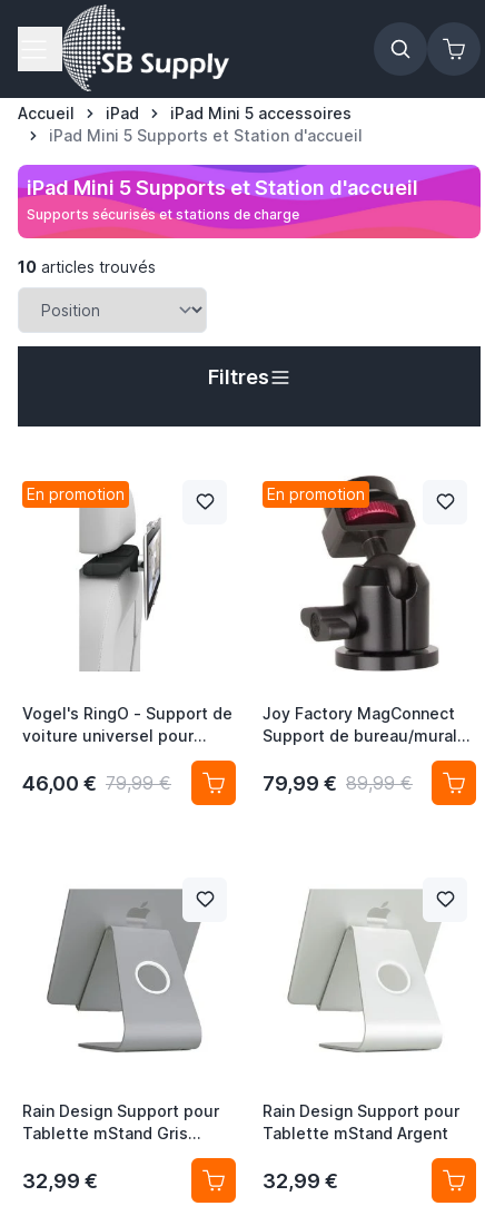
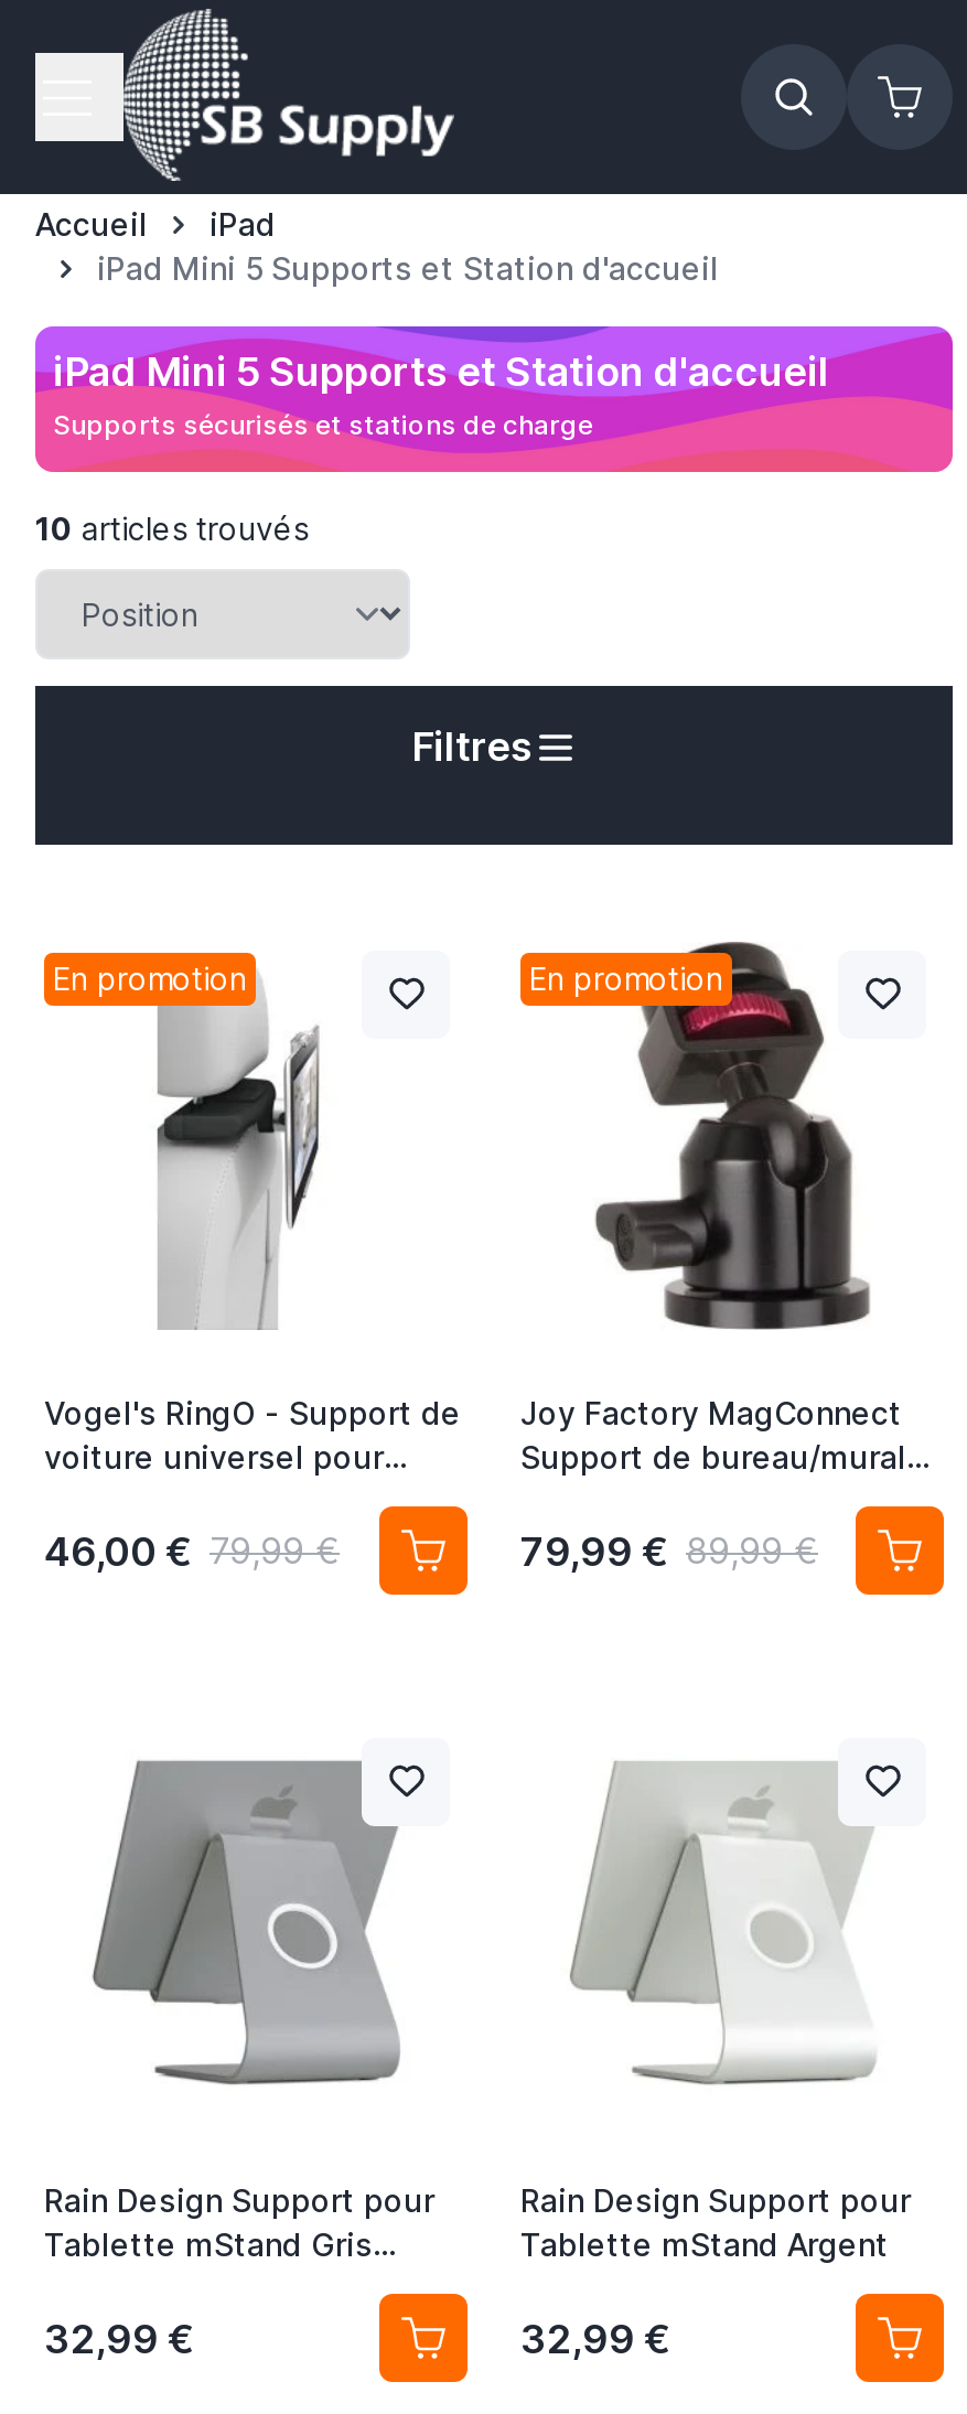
[170,104,352,122] iPad Mini 5 accessoires -> none

